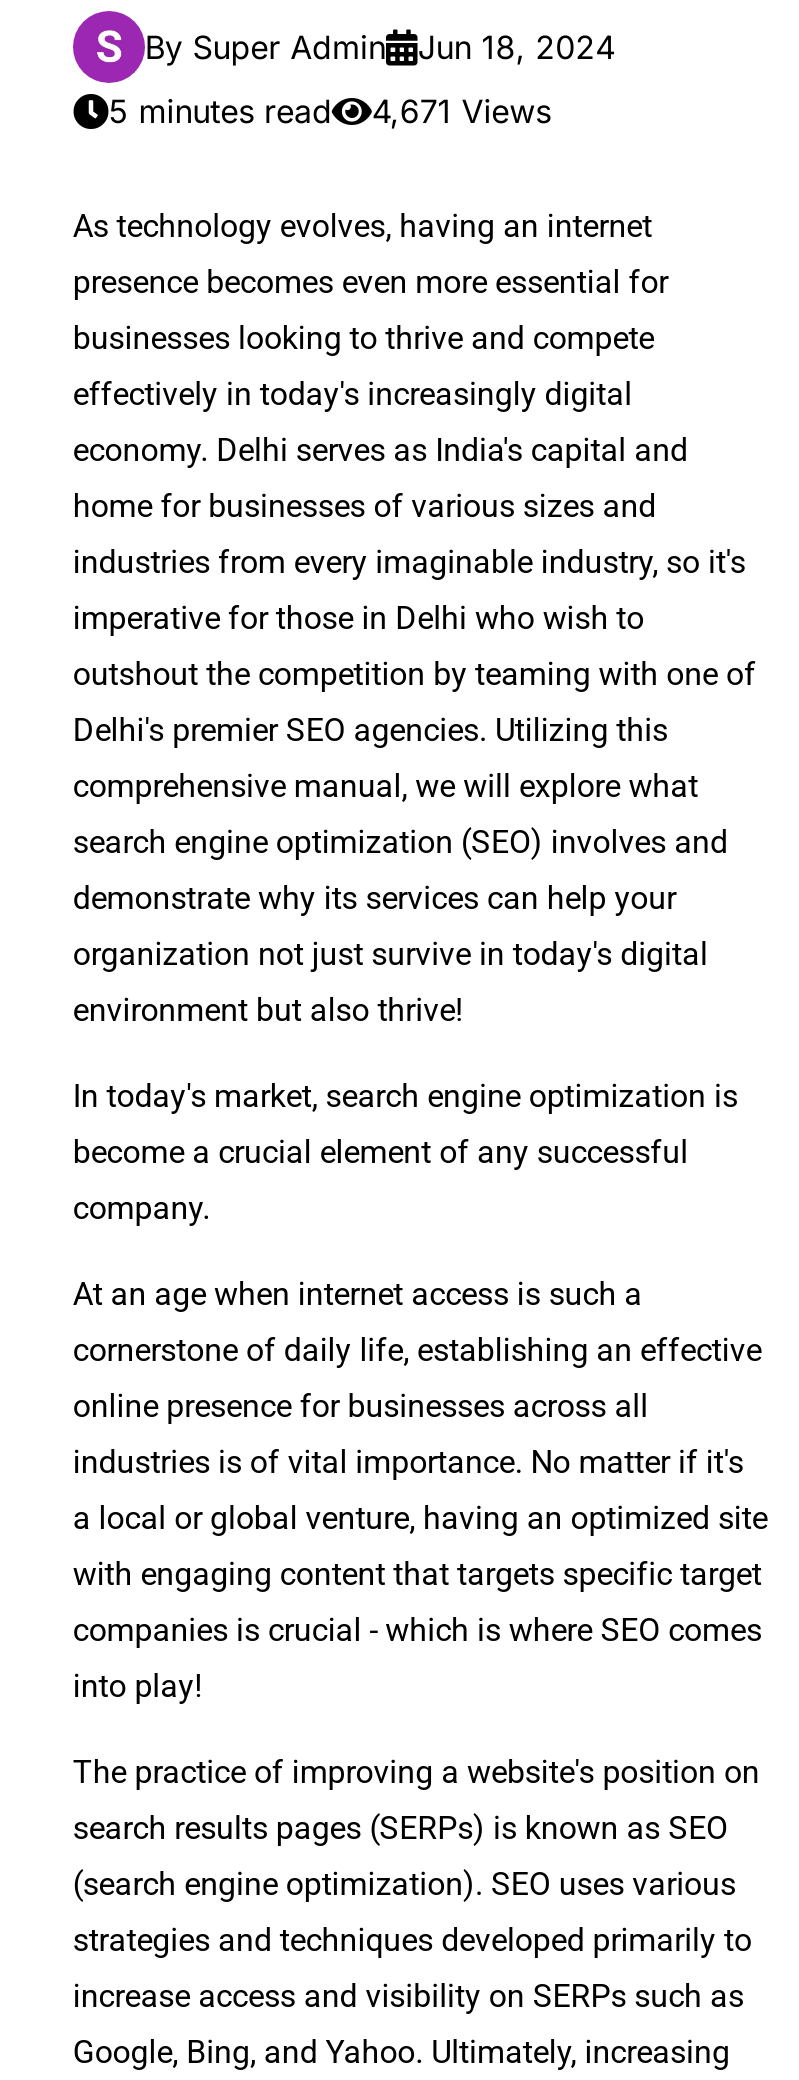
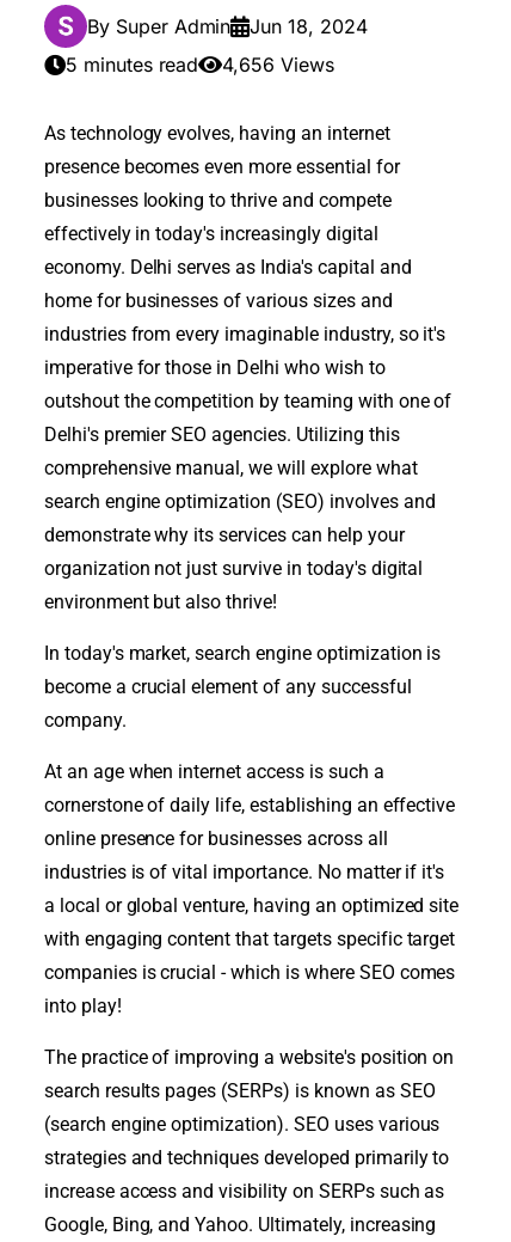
[109,91,551,131] 5 minutes read 4,671 Views -> [65,53,334,77] 5 minutes read 4,656 Views

